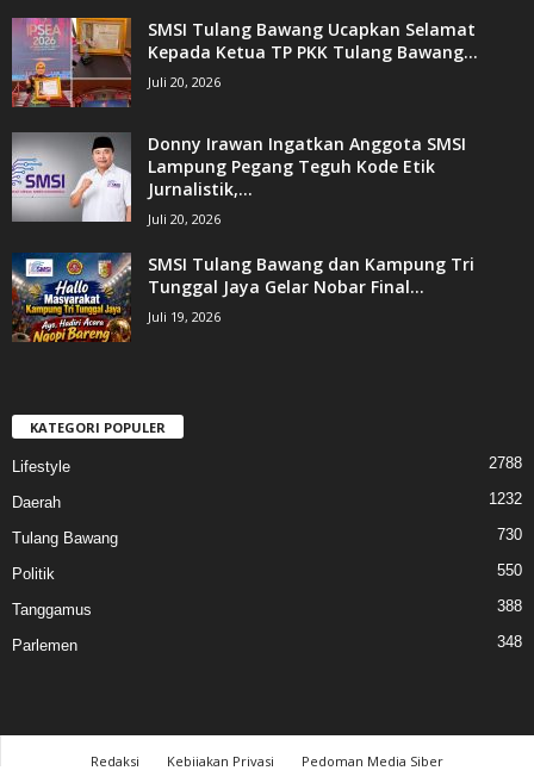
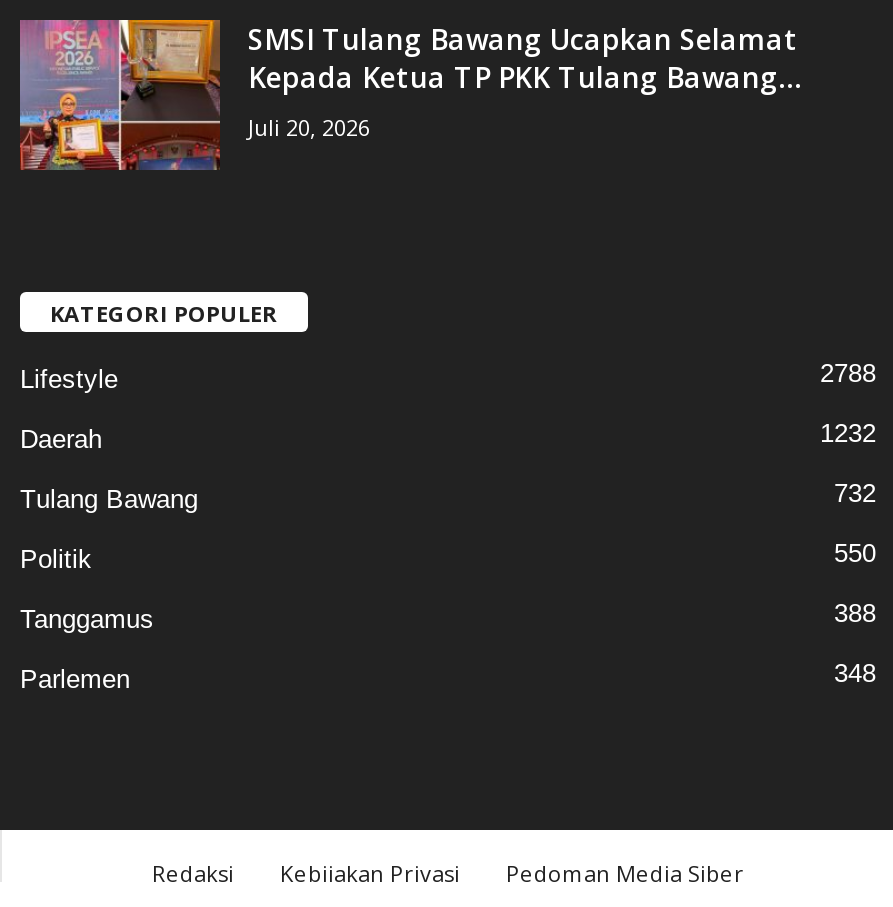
[11,132,474,325] [image] | Donny Irawan Ingatkan Anggota SMSI | Lampung Pegang Teguh Kode Etik | Jurnalistik,... | Juli 20, 2026 | SMSI Tulang Bawang dan Kampung Tri | Tunggal Jaya Gelar Nobar Final... | Juli 19, 2026 -> none
[11,251,131,342] [image] -> none
[497,525,522,543] 730 -> [834,478,876,508] 732

